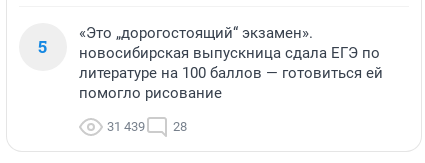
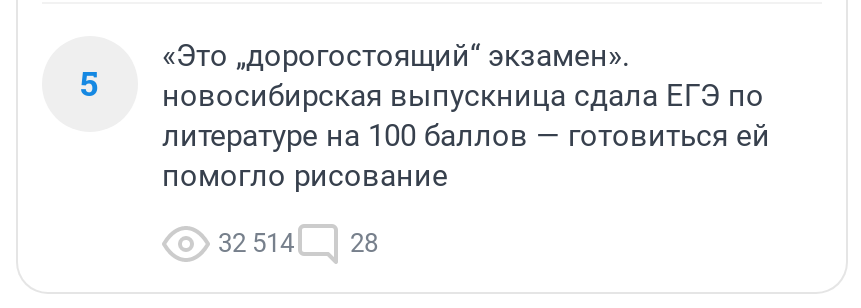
[107,119,187,134] 31 439 28 -> [218,228,378,258] 32 514 28

